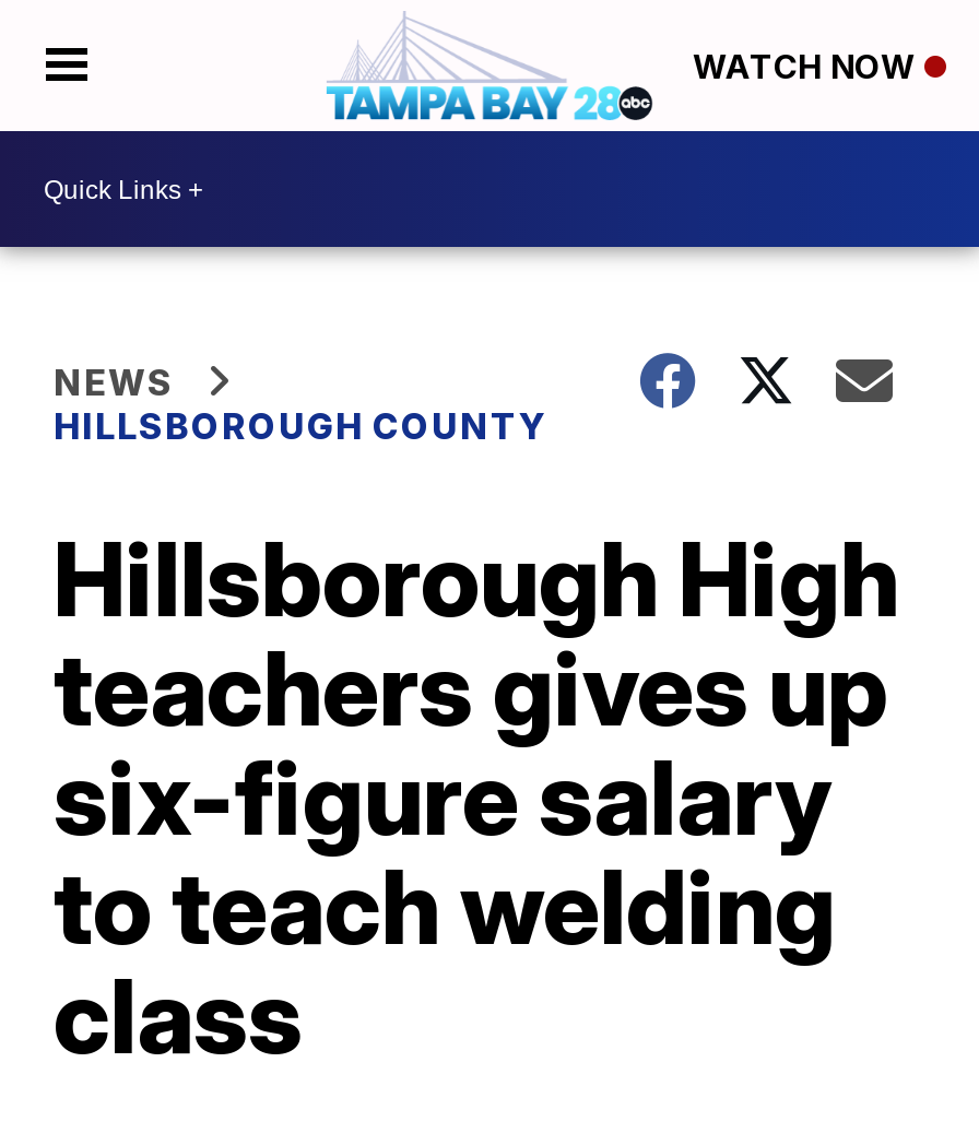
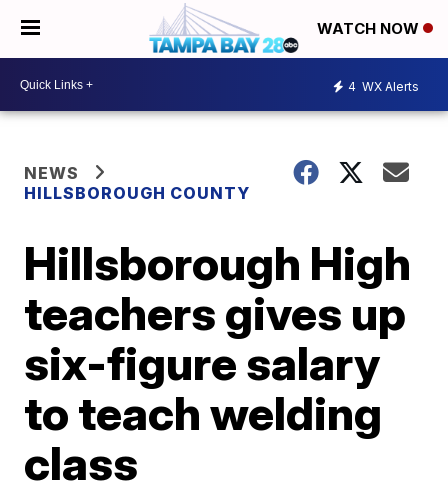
none -> [348,78,419,93] 4 WX Alerts

